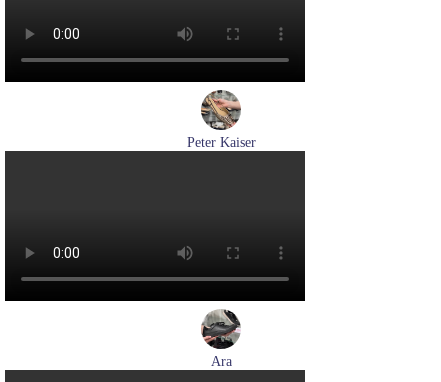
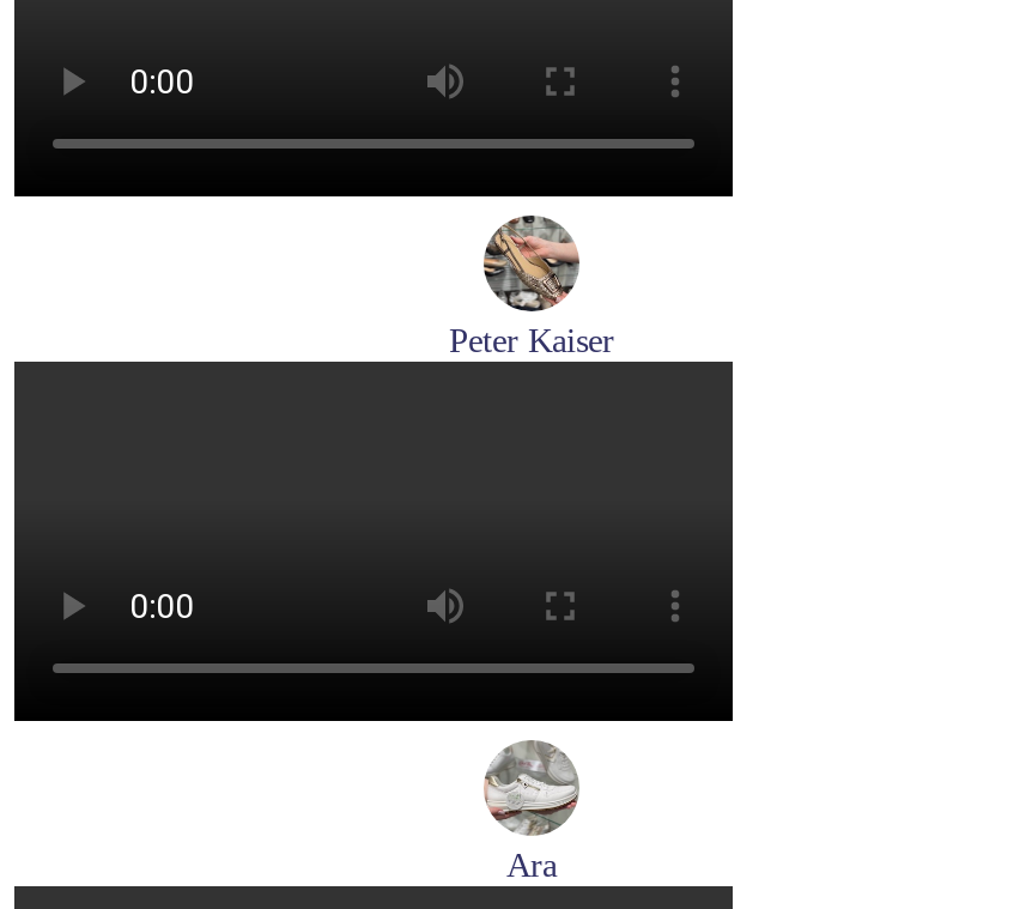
[202,311,240,349] [image] -> [488,743,579,834] [image]

